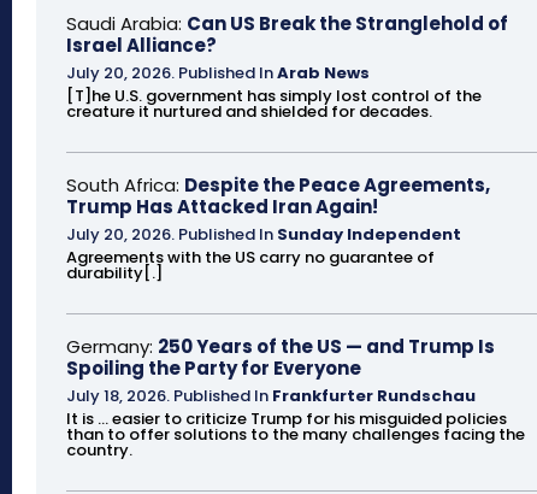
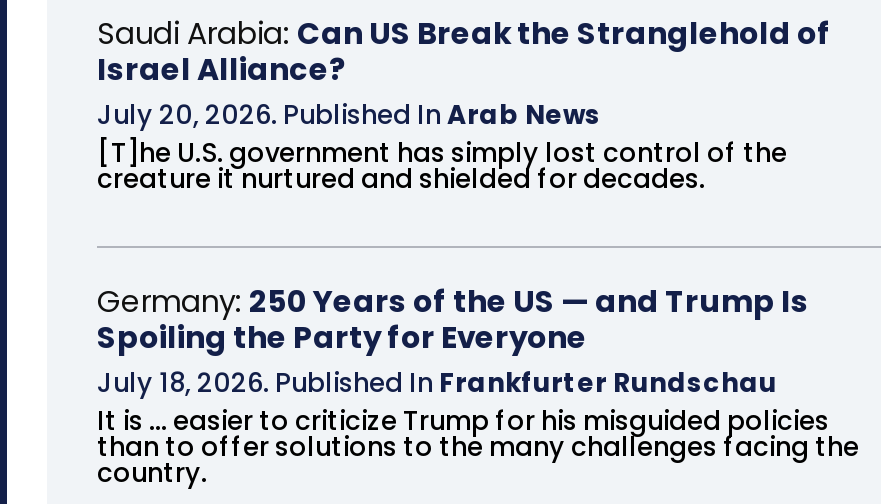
[66,172,490,284] South Africa: Despite the Peace Agreements, | Trump Has Attacked Iran Again! | July 20, 2026. Published In Sunday Independent | Agreements with the US carry no guarantee of | durability[.] -> none

